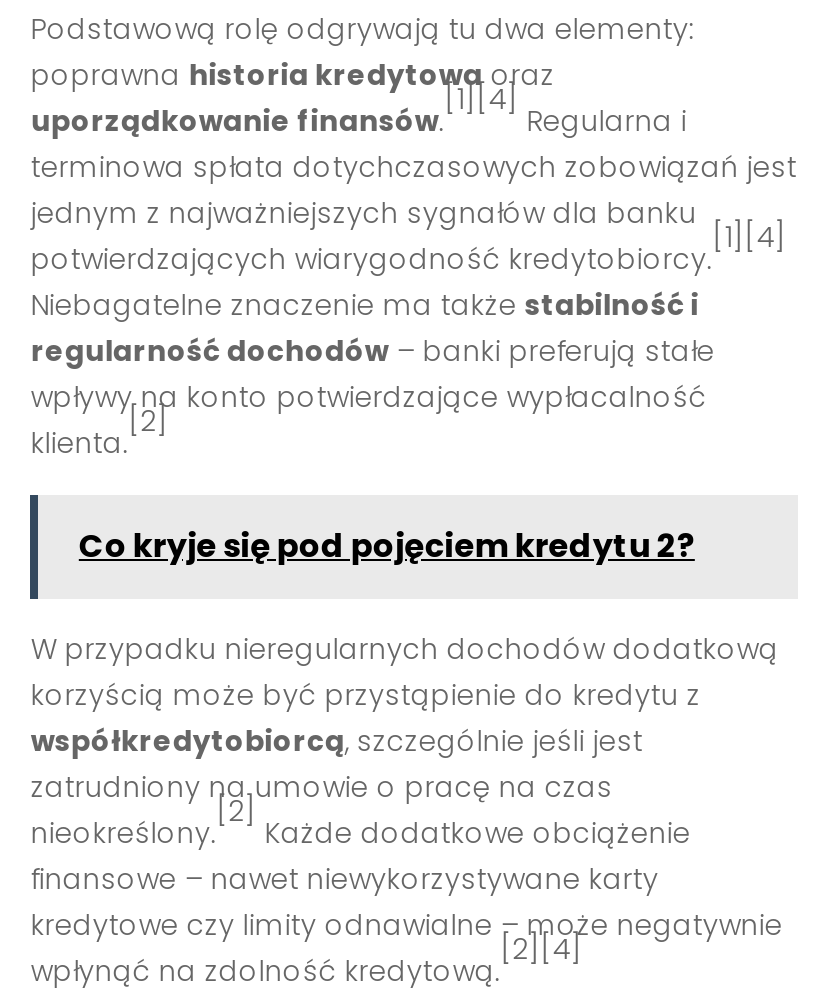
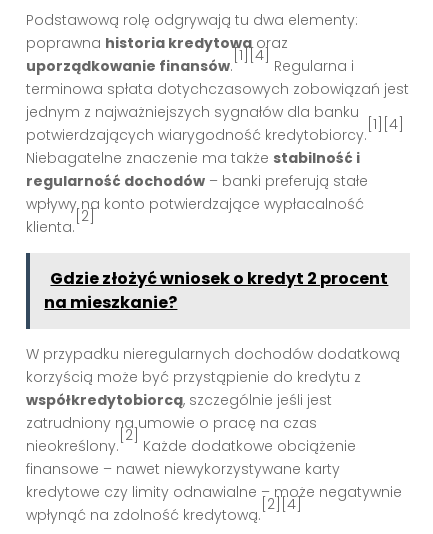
[79,523,695,569] Co kryje się pod pojęciem kredytu 2? -> [44,267,388,314] Gdzie złożyć wniosek o kredyt 2 procent | na mieszkanie?

